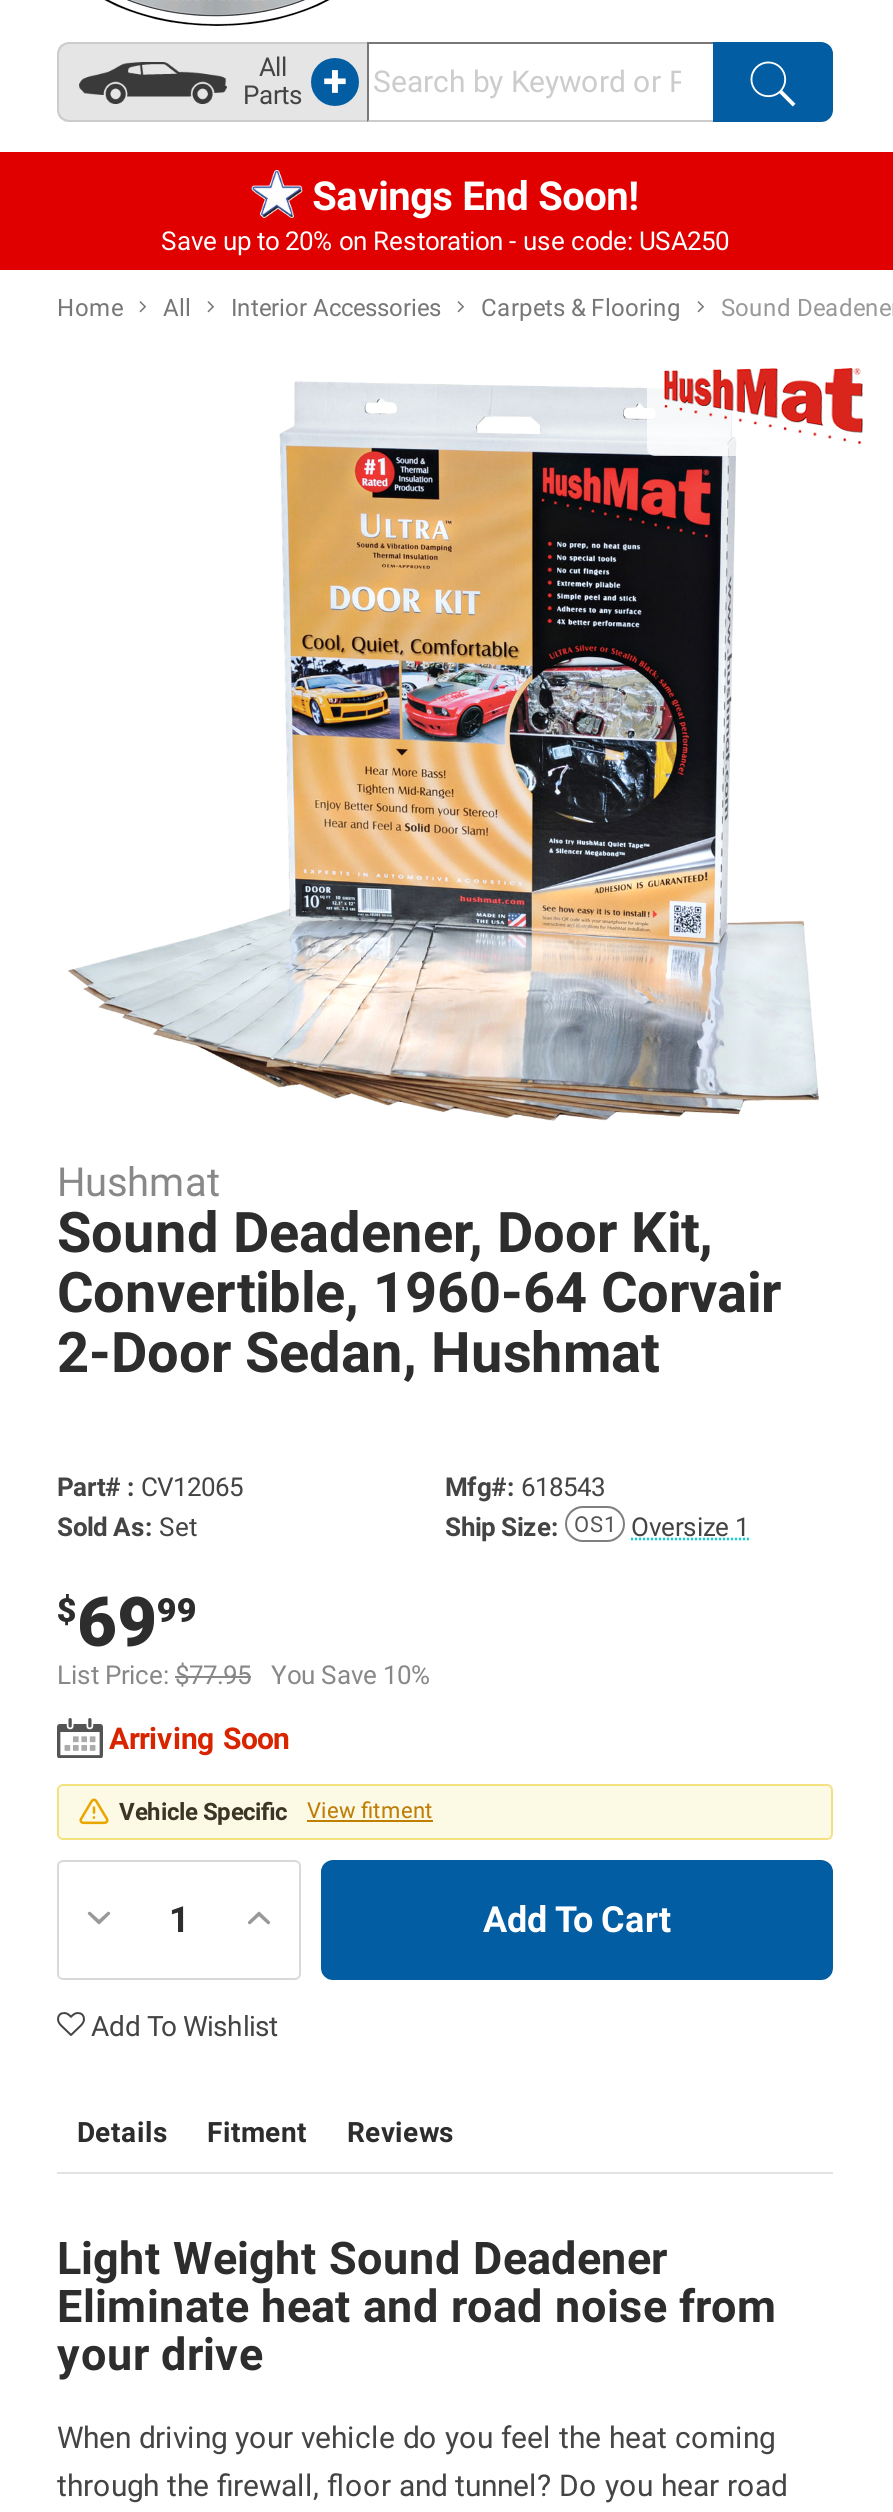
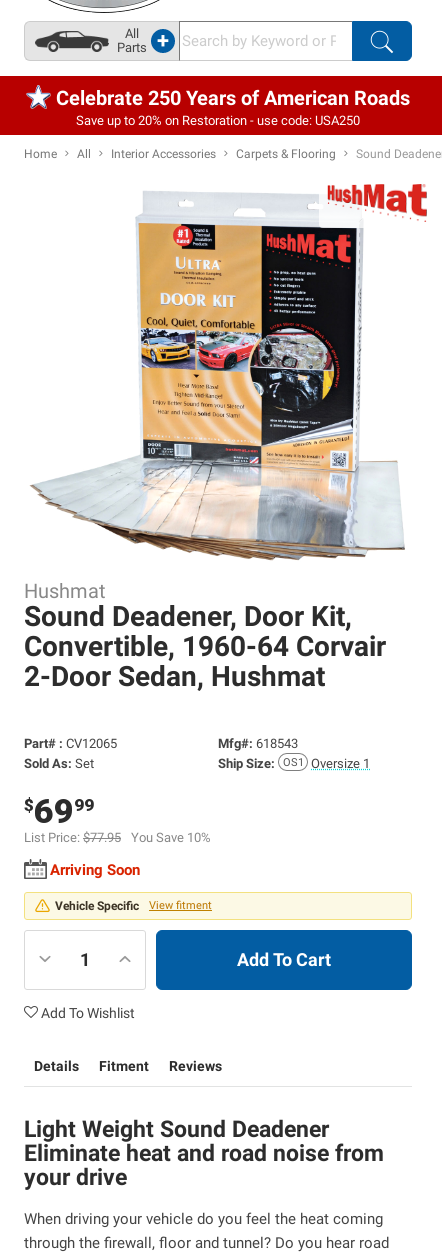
[312,172,638,220] Savings End Soon! -> [56,86,410,110] Celebrate 250 Years of American Roads

